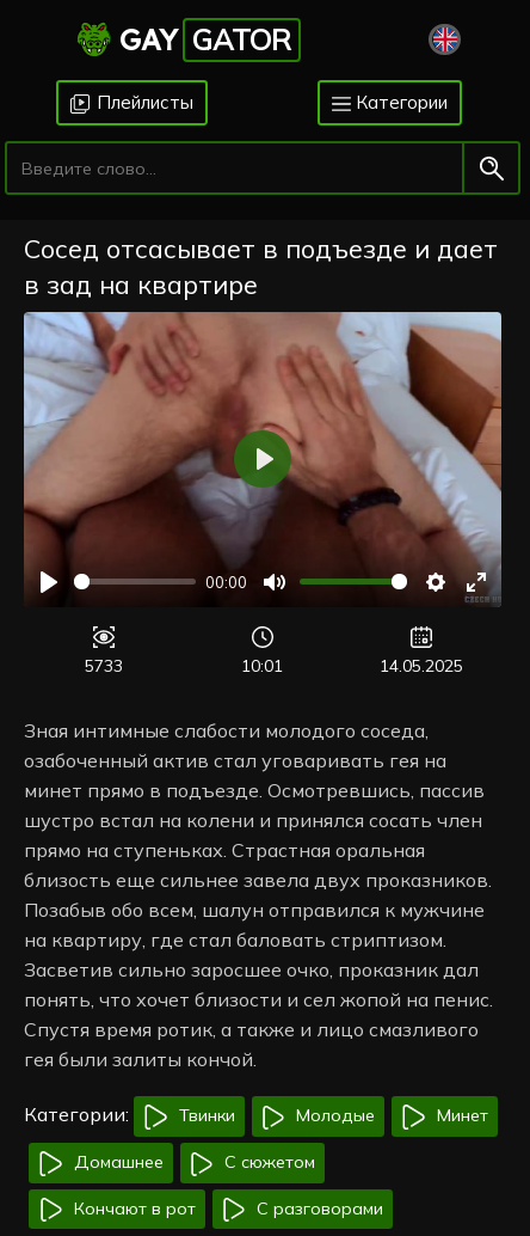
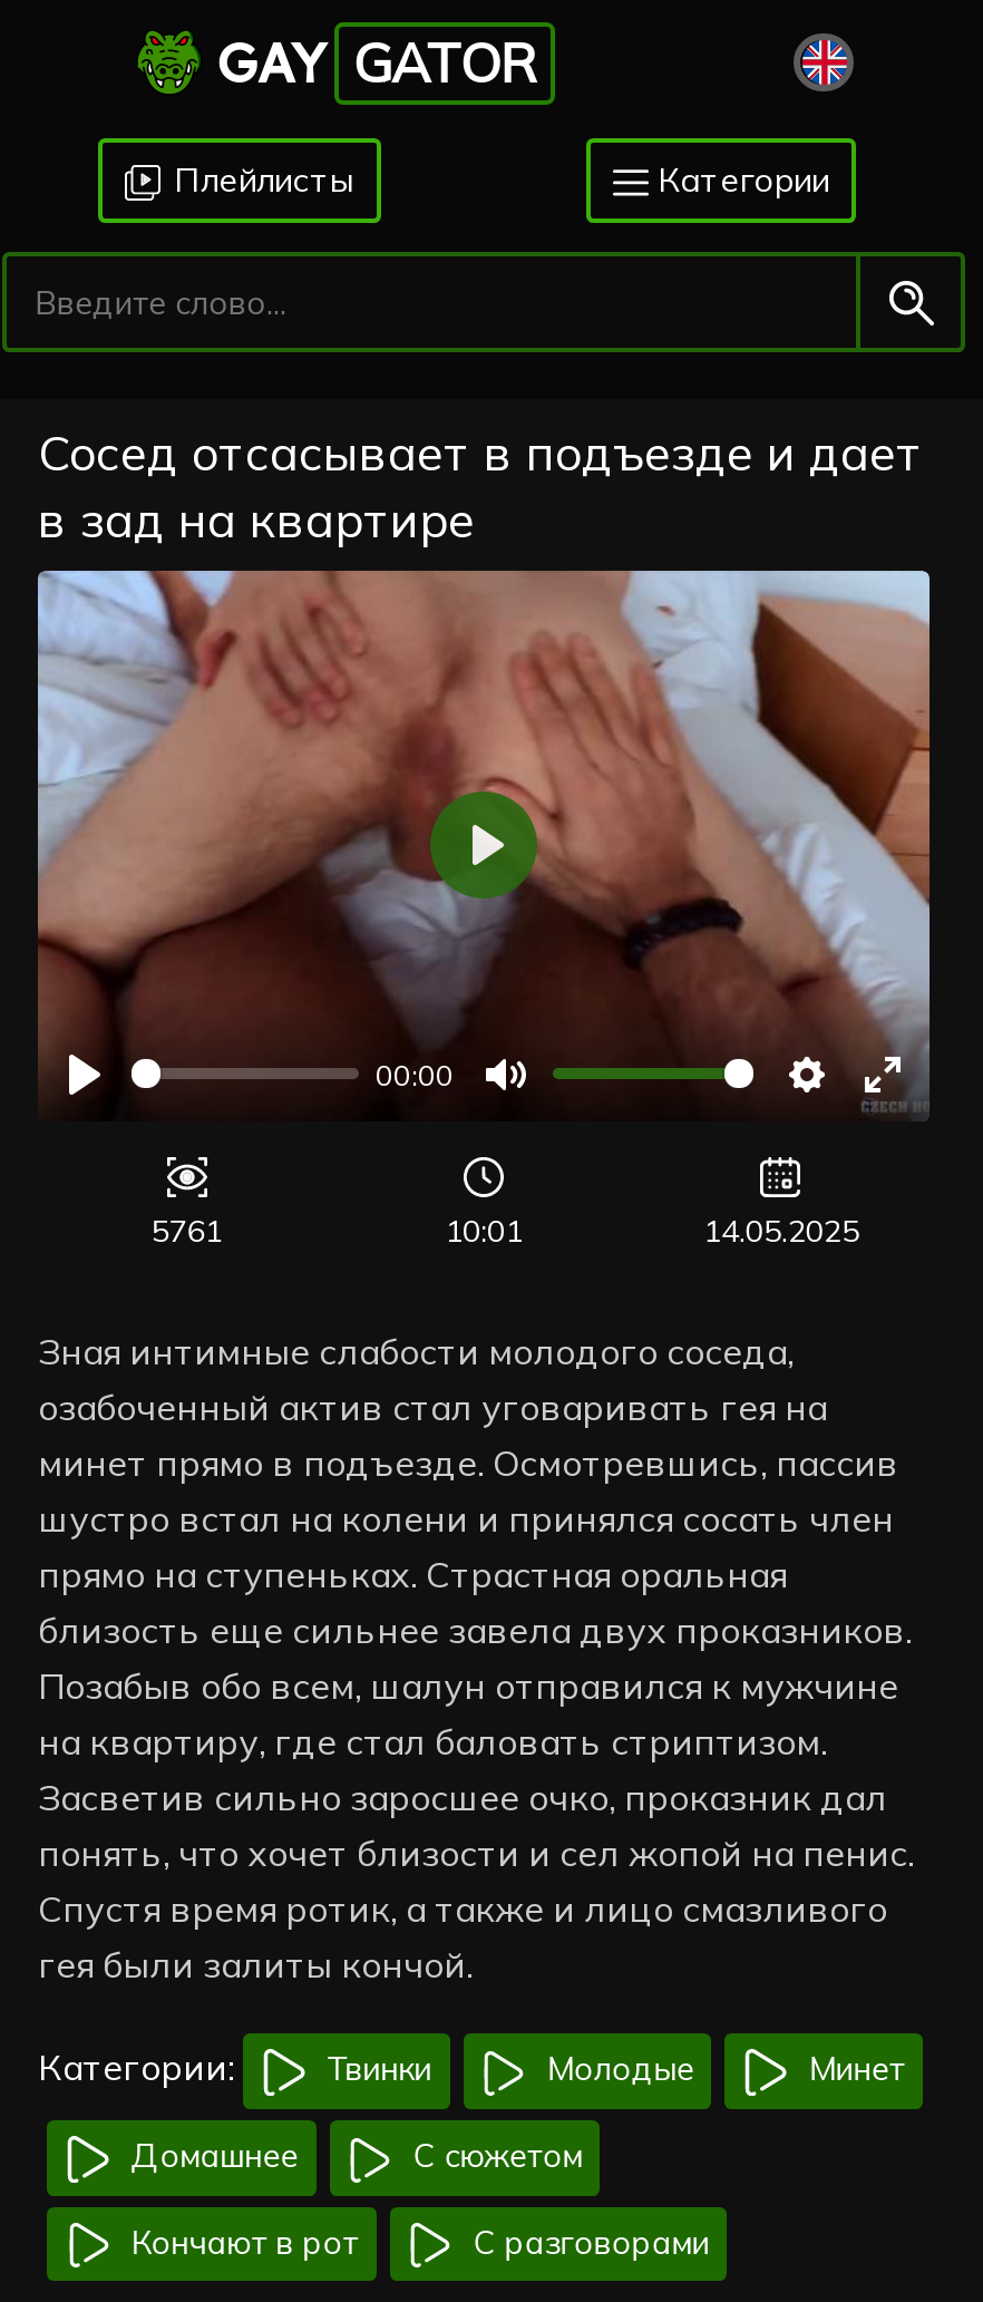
[84,655,123,677] 5733 -> [151,1211,222,1251] 5761

